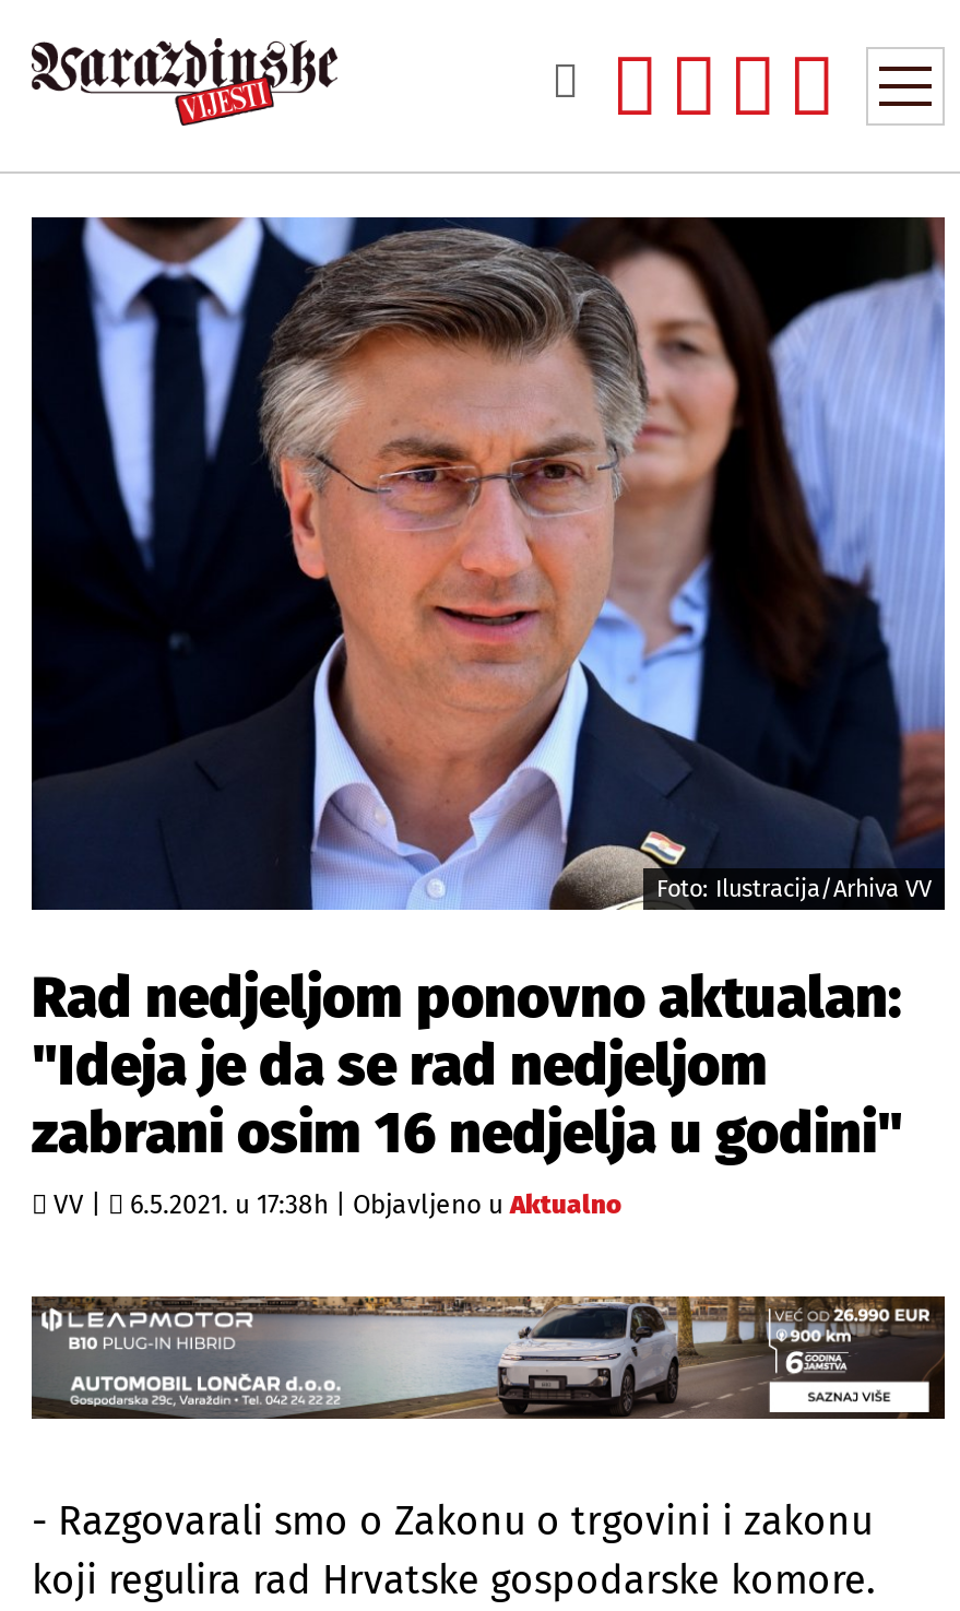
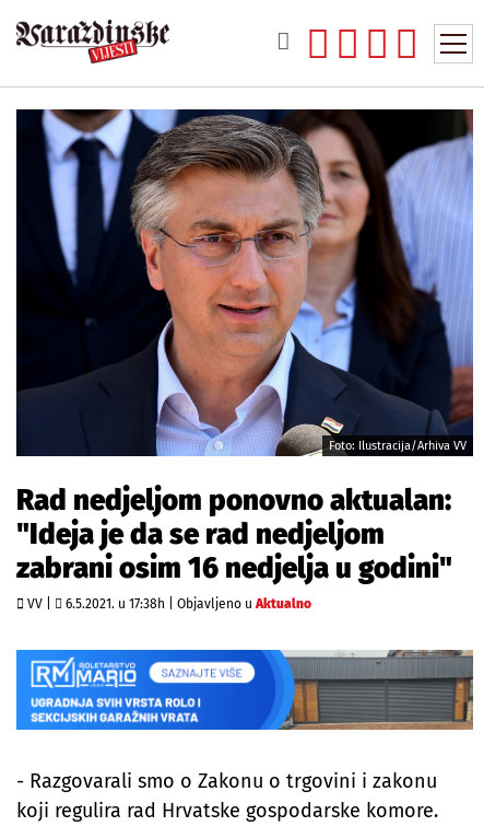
[29,1294,945,1421] [image] -> [15,649,474,731] [image]

